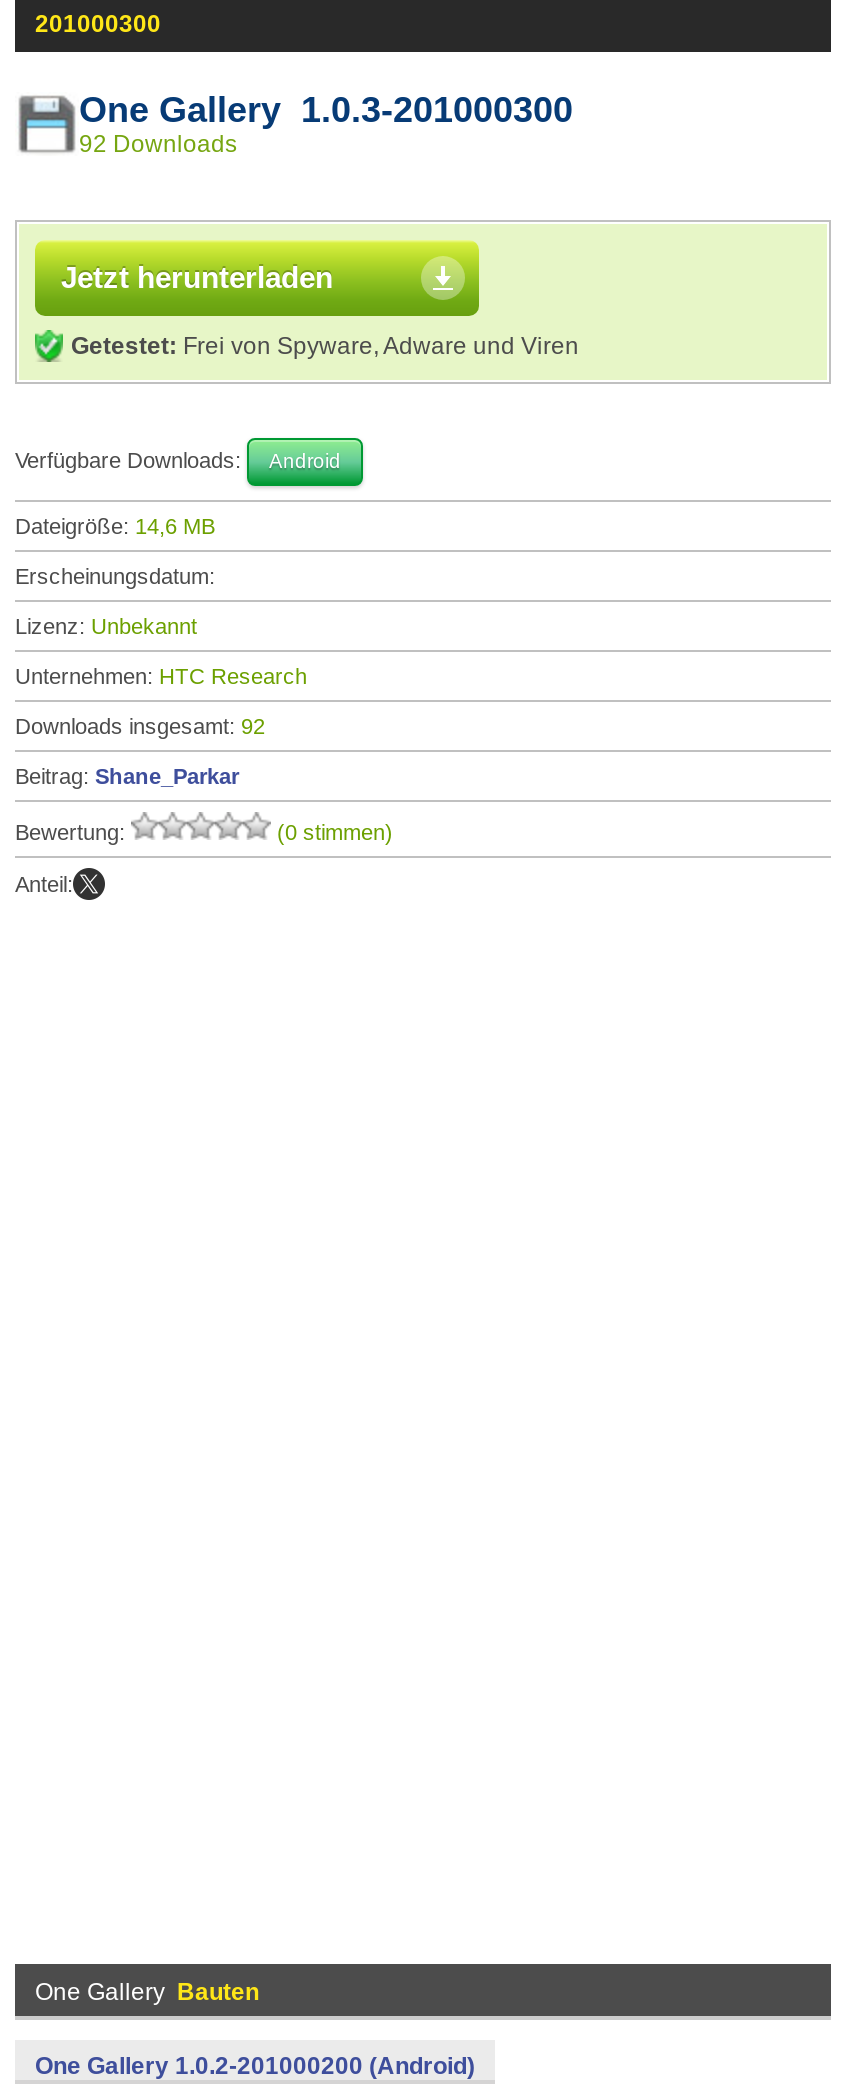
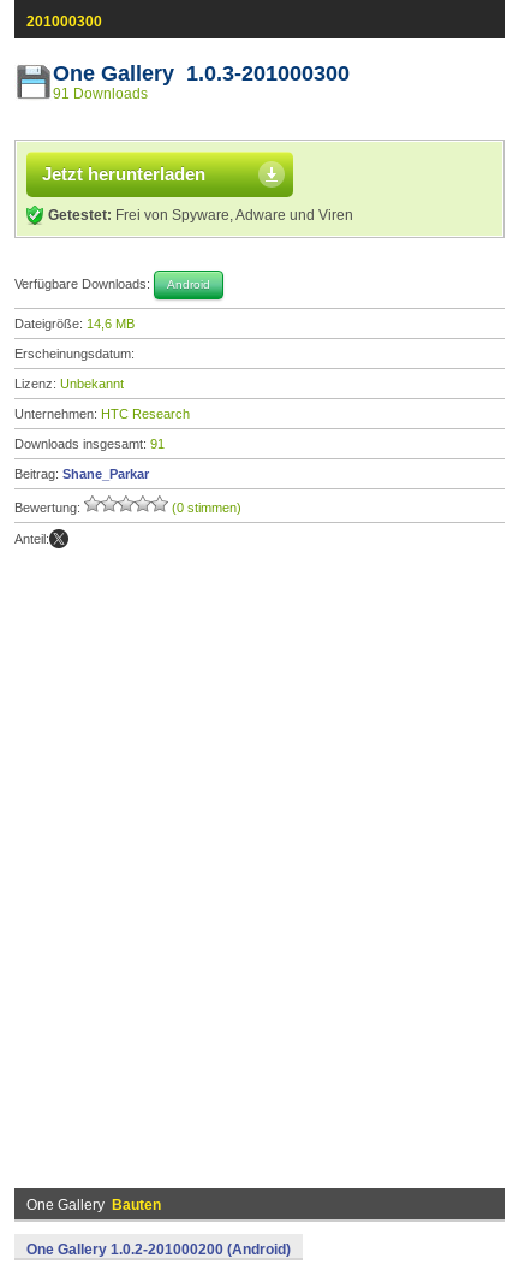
[79,130,237,158] 92 Downloads -> [53,85,148,102] 91 Downloads
[15,714,265,738] Downloads insgesamt: 92 -> [14,437,165,451] Downloads insgesamt: 91

